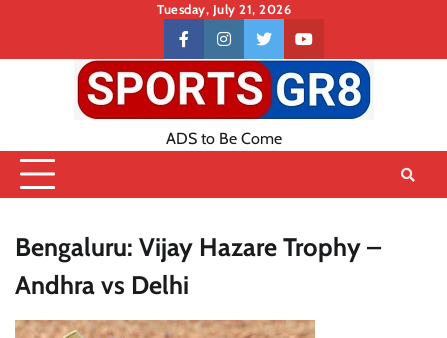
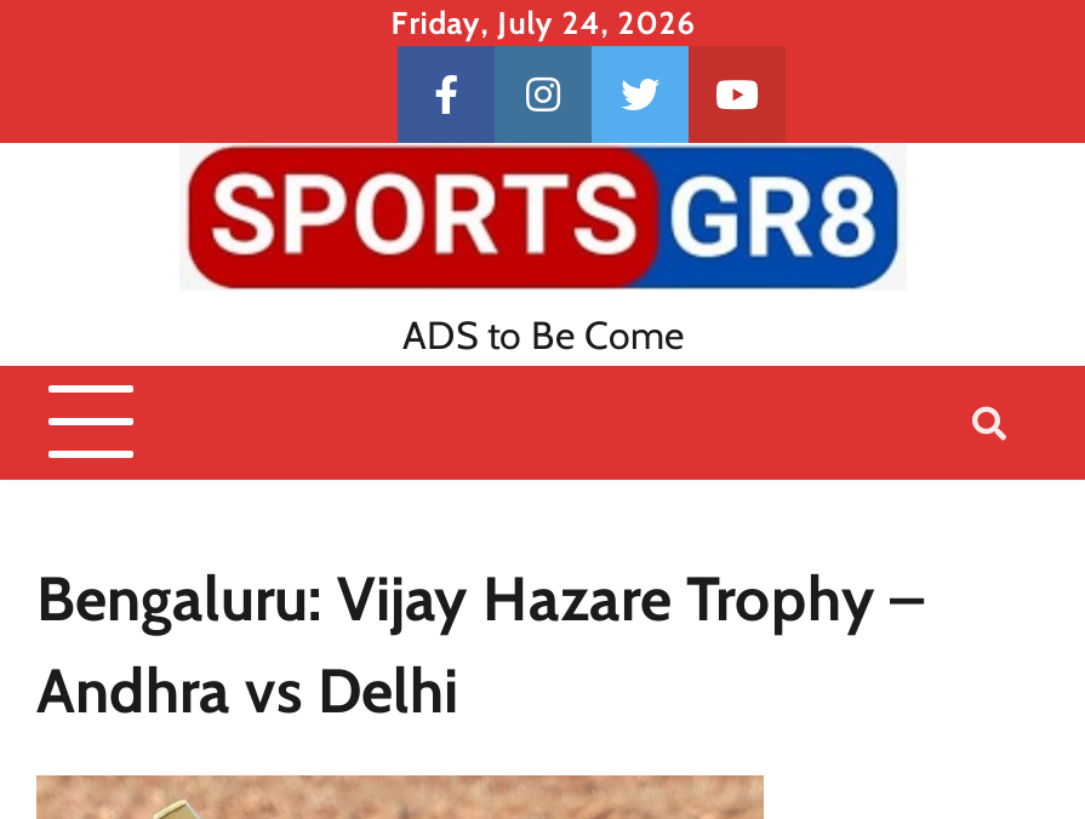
[157,2,291,17] Tuesday, July 21, 2026 -> [391,5,695,41] Friday, July 24, 2026

